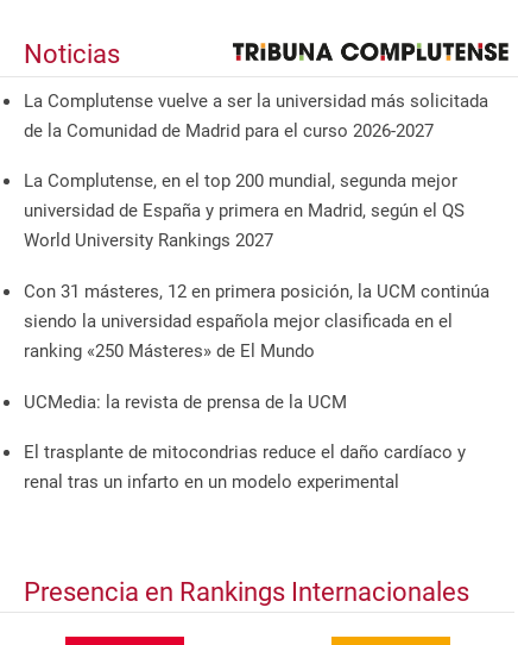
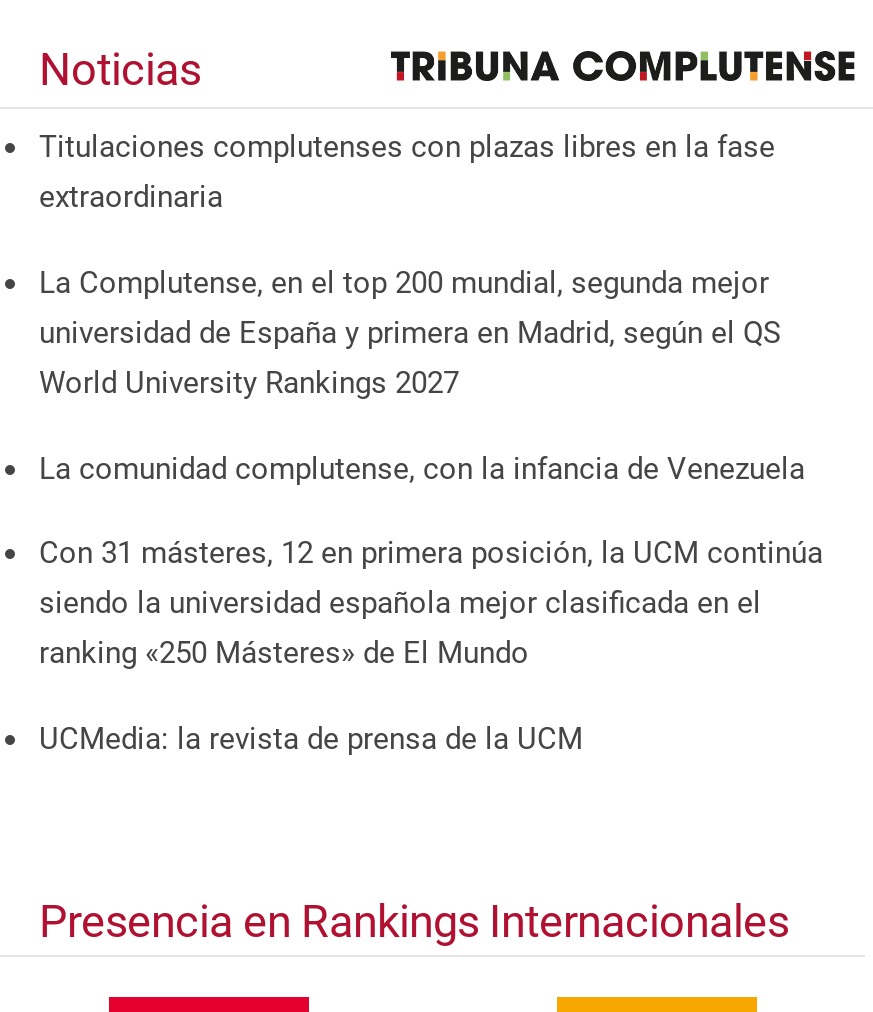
[24,90,488,141] La Complutense vuelve a ser la universidad más solicitada | de la Comunidad de Madrid para el curso 2026-2027 -> [39,130,775,216] Titulaciones complutenses con plazas libres en la fase | extraordinaria
none -> [39,450,805,486] La comunidad complutense, con la infancia de Venezuela
moved [24,281,489,412] -> [39,535,823,756]: Con 31 másteres, 12 en primera posición, la UCM continúa | siendo la universidad española mejor clasificada en el | ranking «250 Másteres» de El Mundo | UCMedia: la revista de prensa de la UCM
[24,442,466,493] El trasplante de mitocondrias reduce el daño cardíaco y | renal tras un infarto en un modelo experimental -> none

